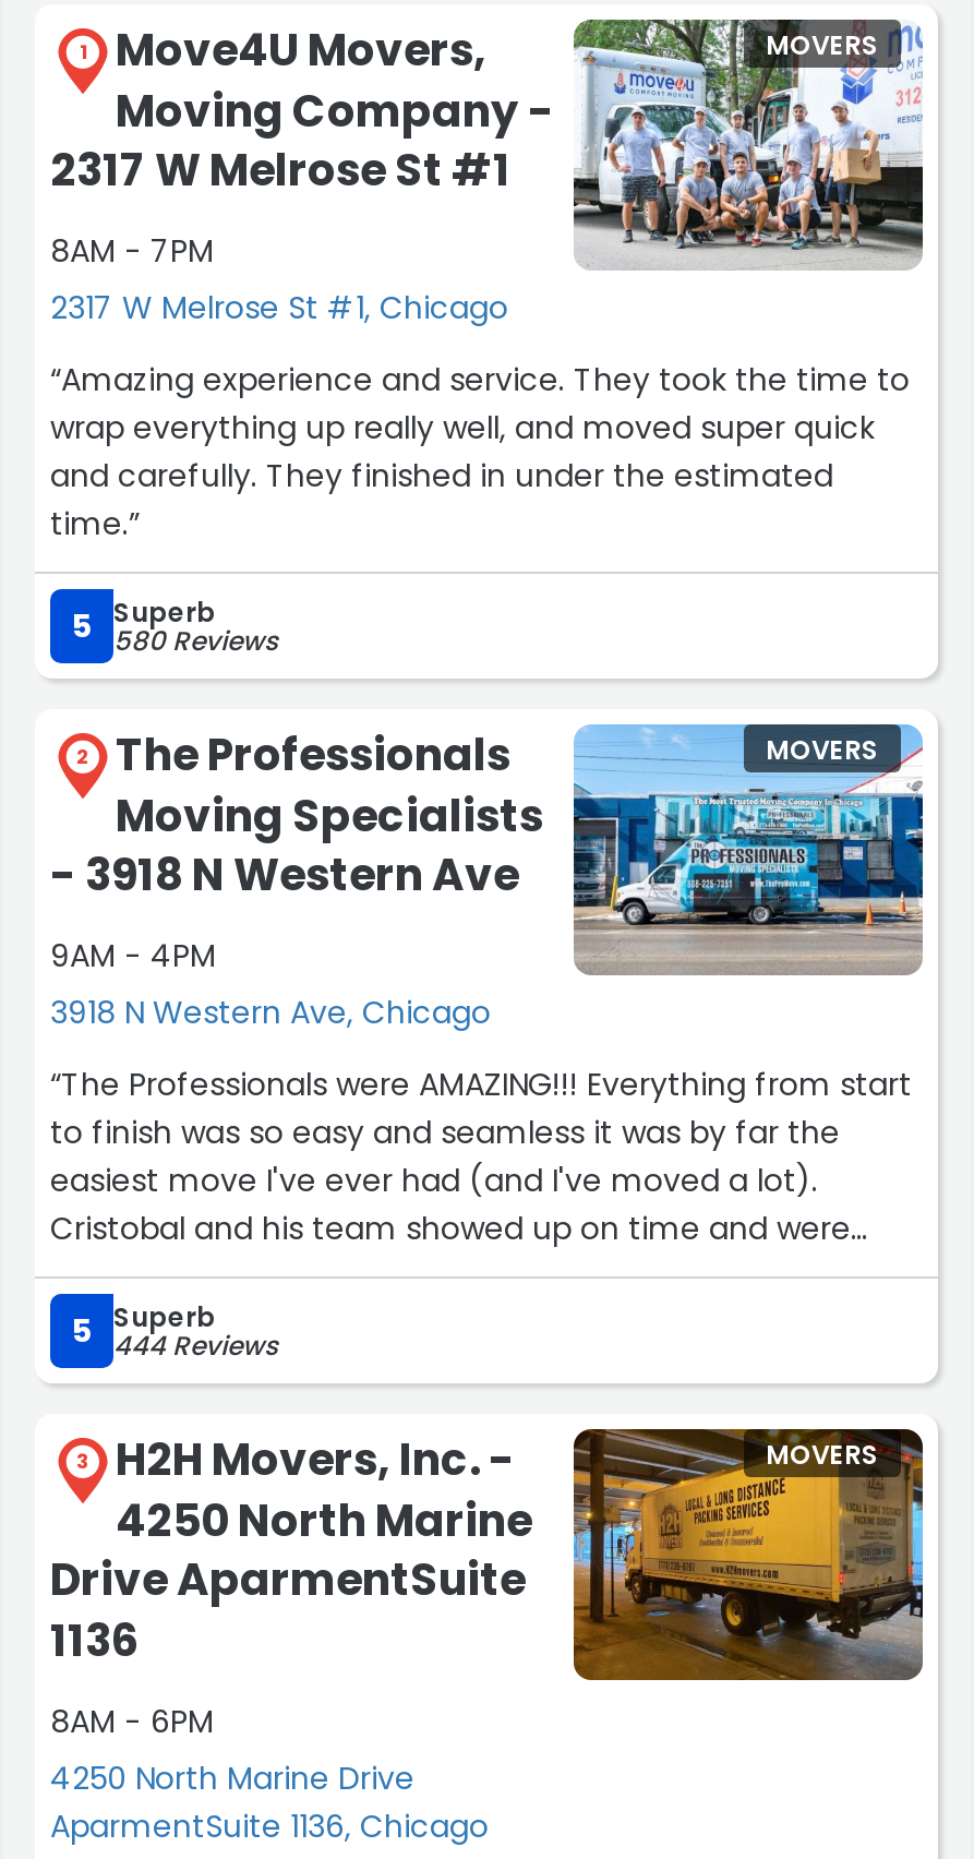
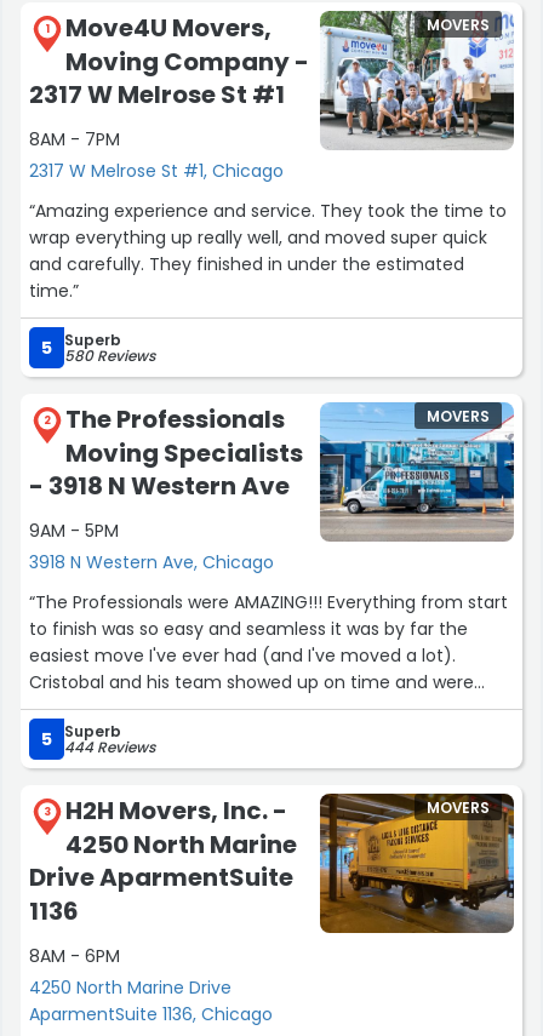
[50,934,216,977] 9AM - 4PM -> [29,518,119,543] 9AM - 5PM

